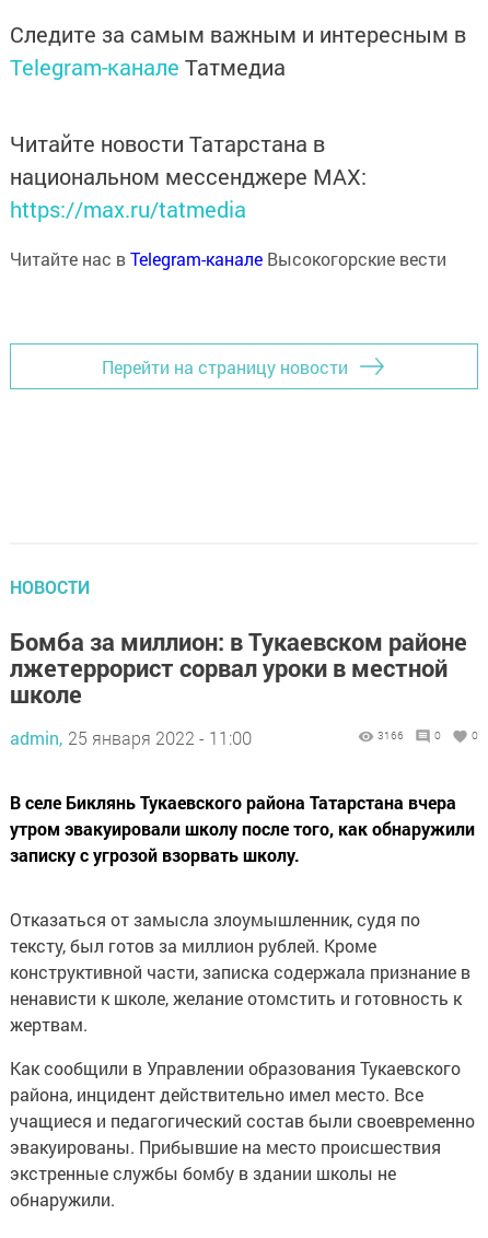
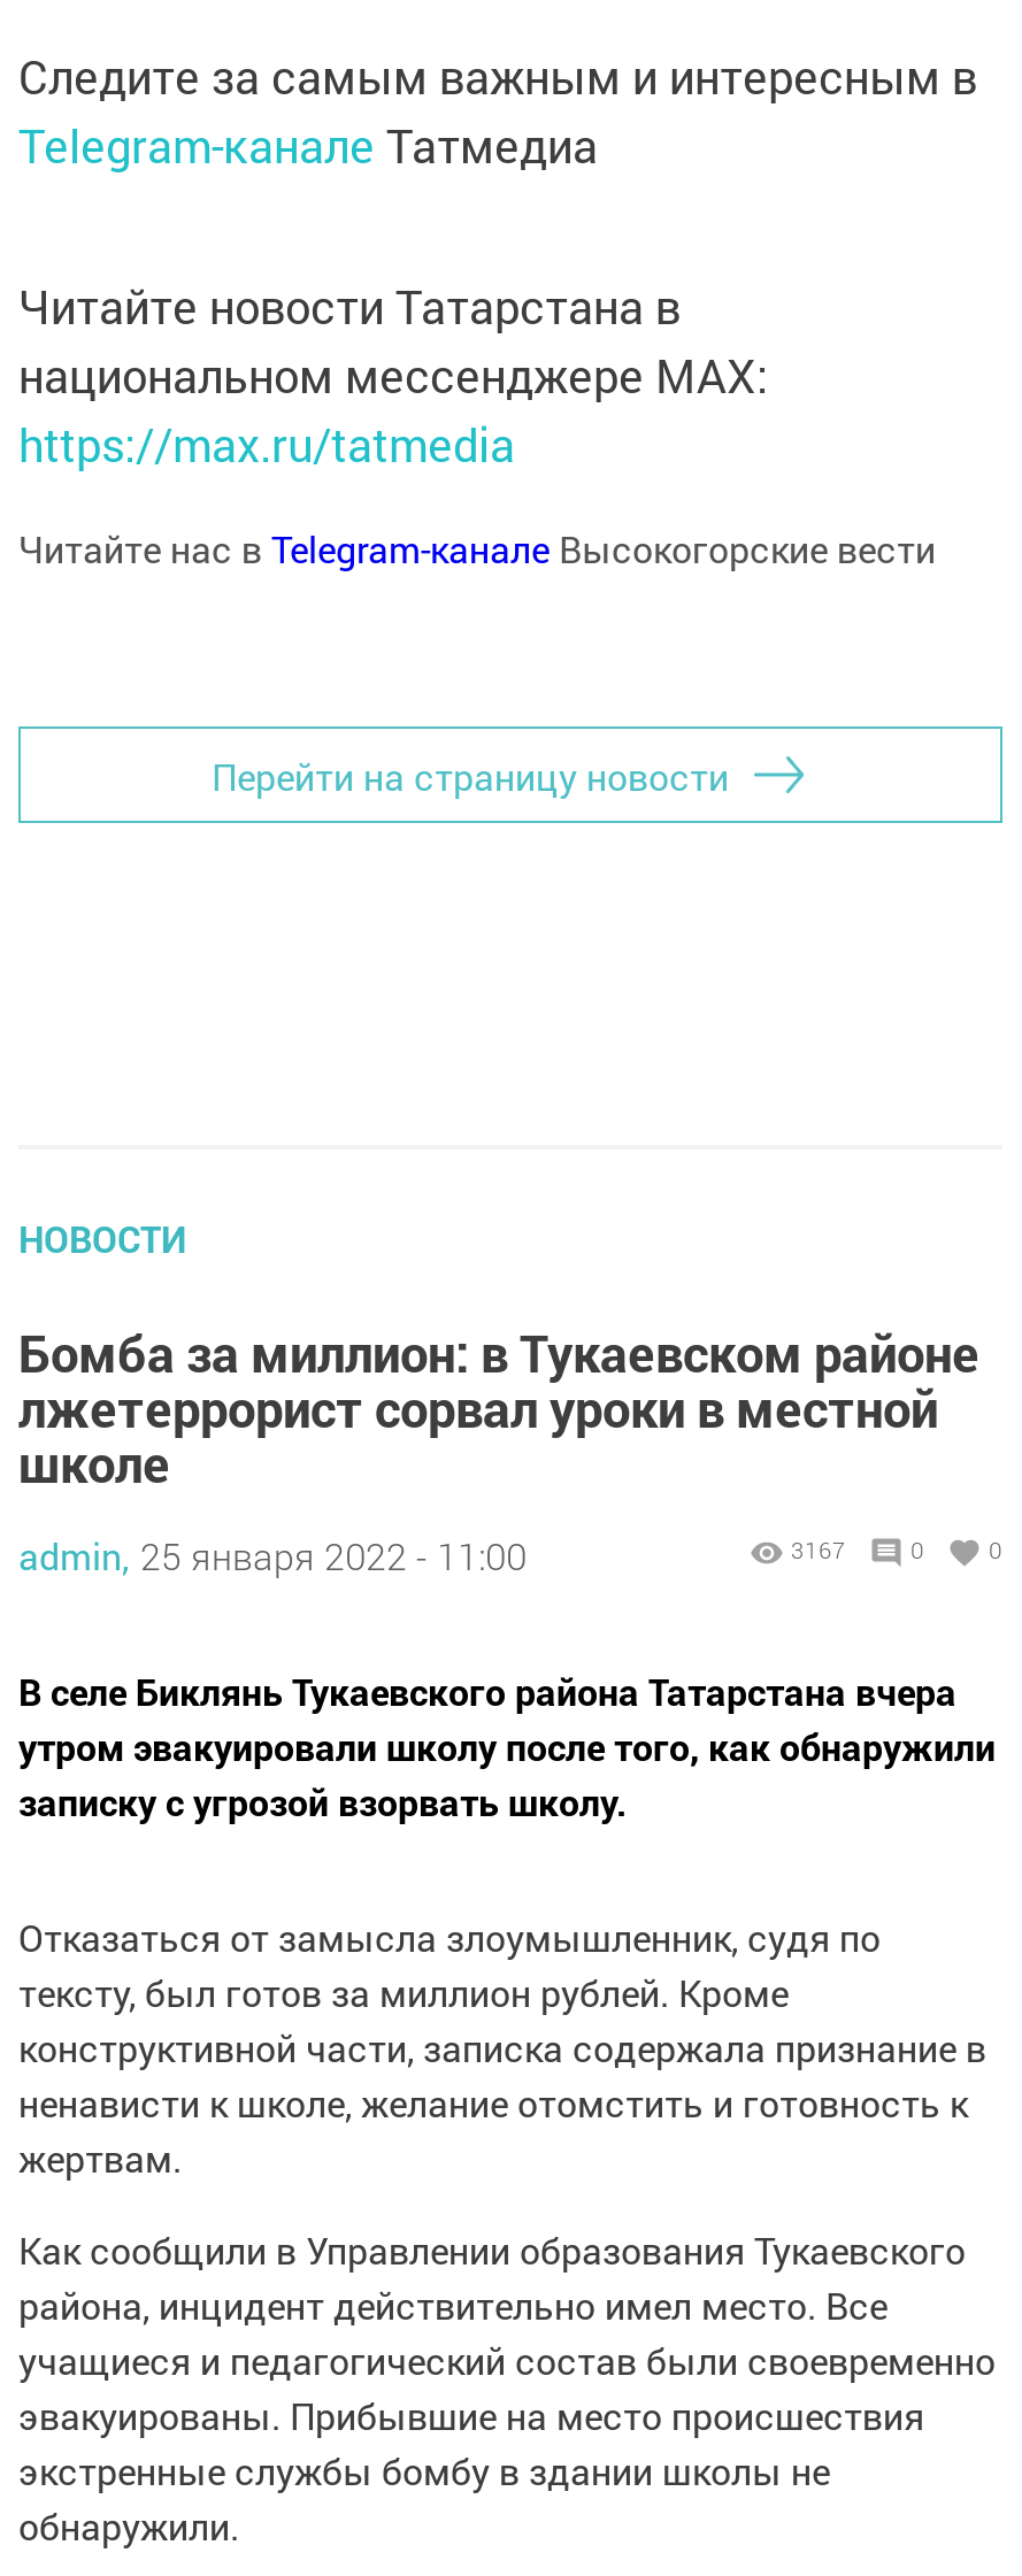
[377,729,404,743] 3166 -> [791,1535,846,1565] 3167

